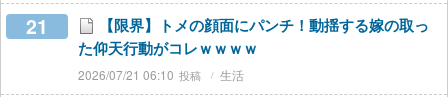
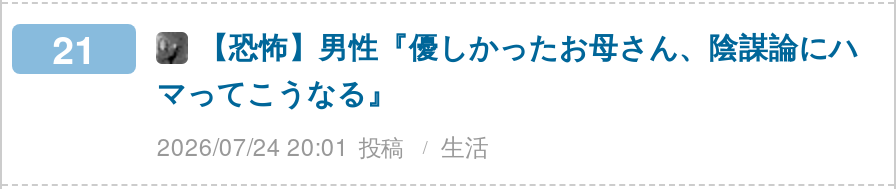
[78,14,429,83] 【限界】トメの顔面にパンチ！動揺する嫁の取っ | た仰天行動がコレｗｗｗｗ | 2026/07/21 06:10 -> [157,24,859,162] 【恐怖】男性『優しかったお母さん、陰謀論にハ | マってこうなる』 | 2026/07/24 20:01

